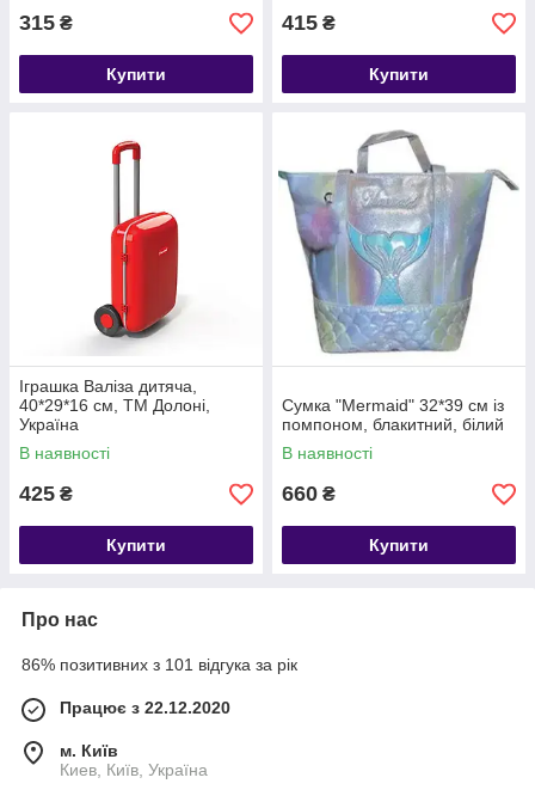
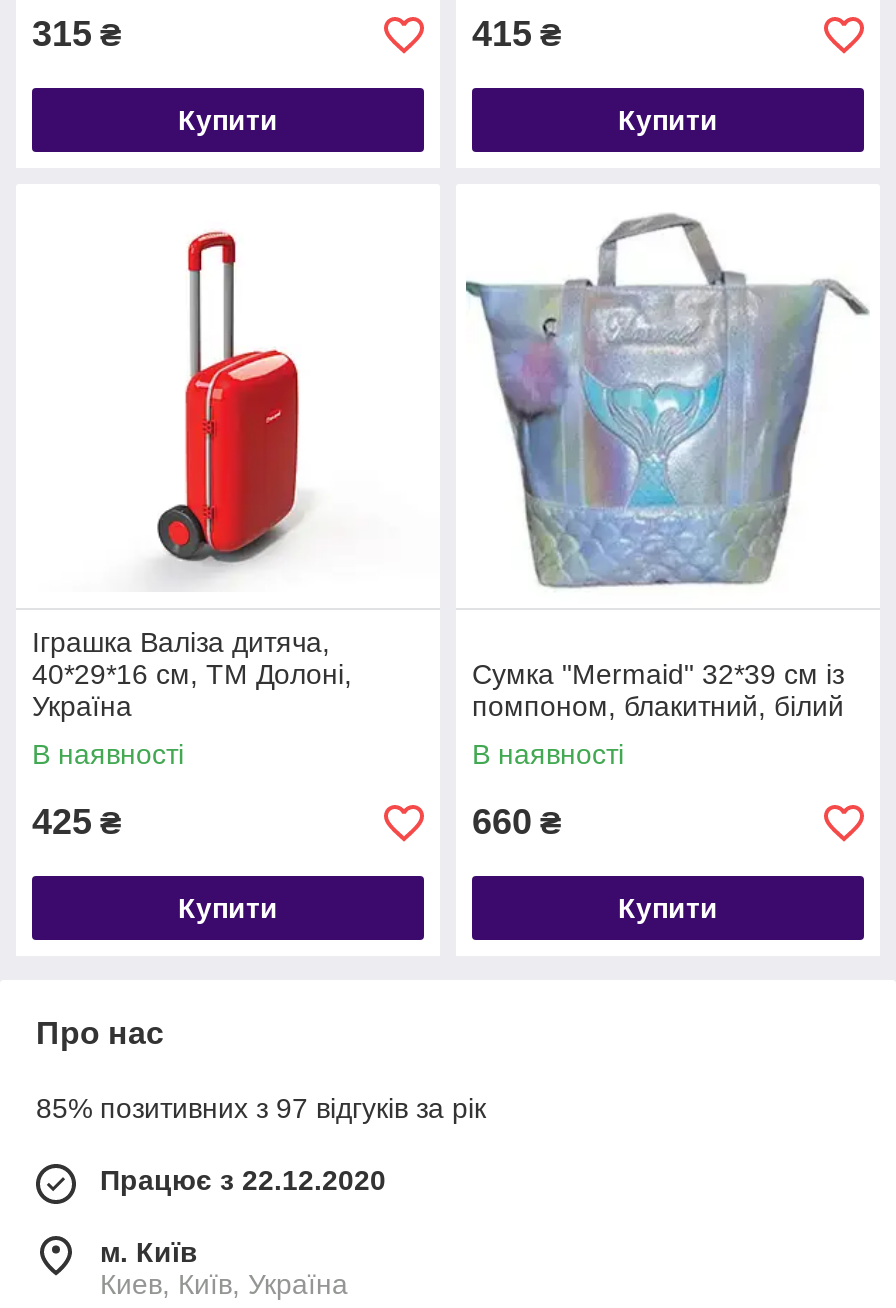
[21,655,297,674] 86% позитивних з 101 відгука за рік -> [36,1092,486,1124] 85% позитивних з 97 відгуків за рік

